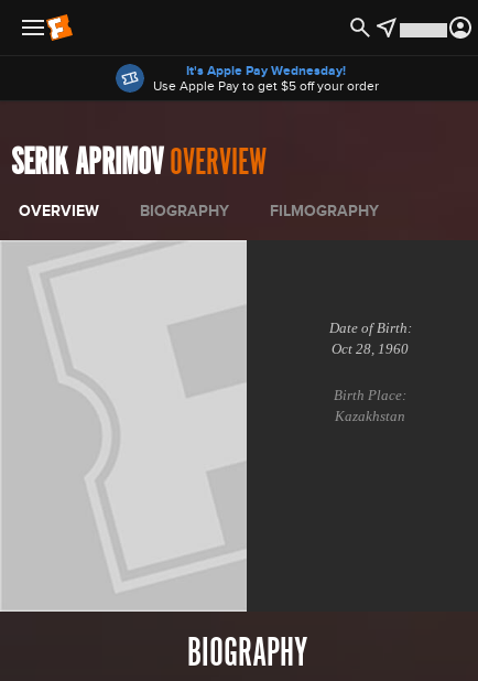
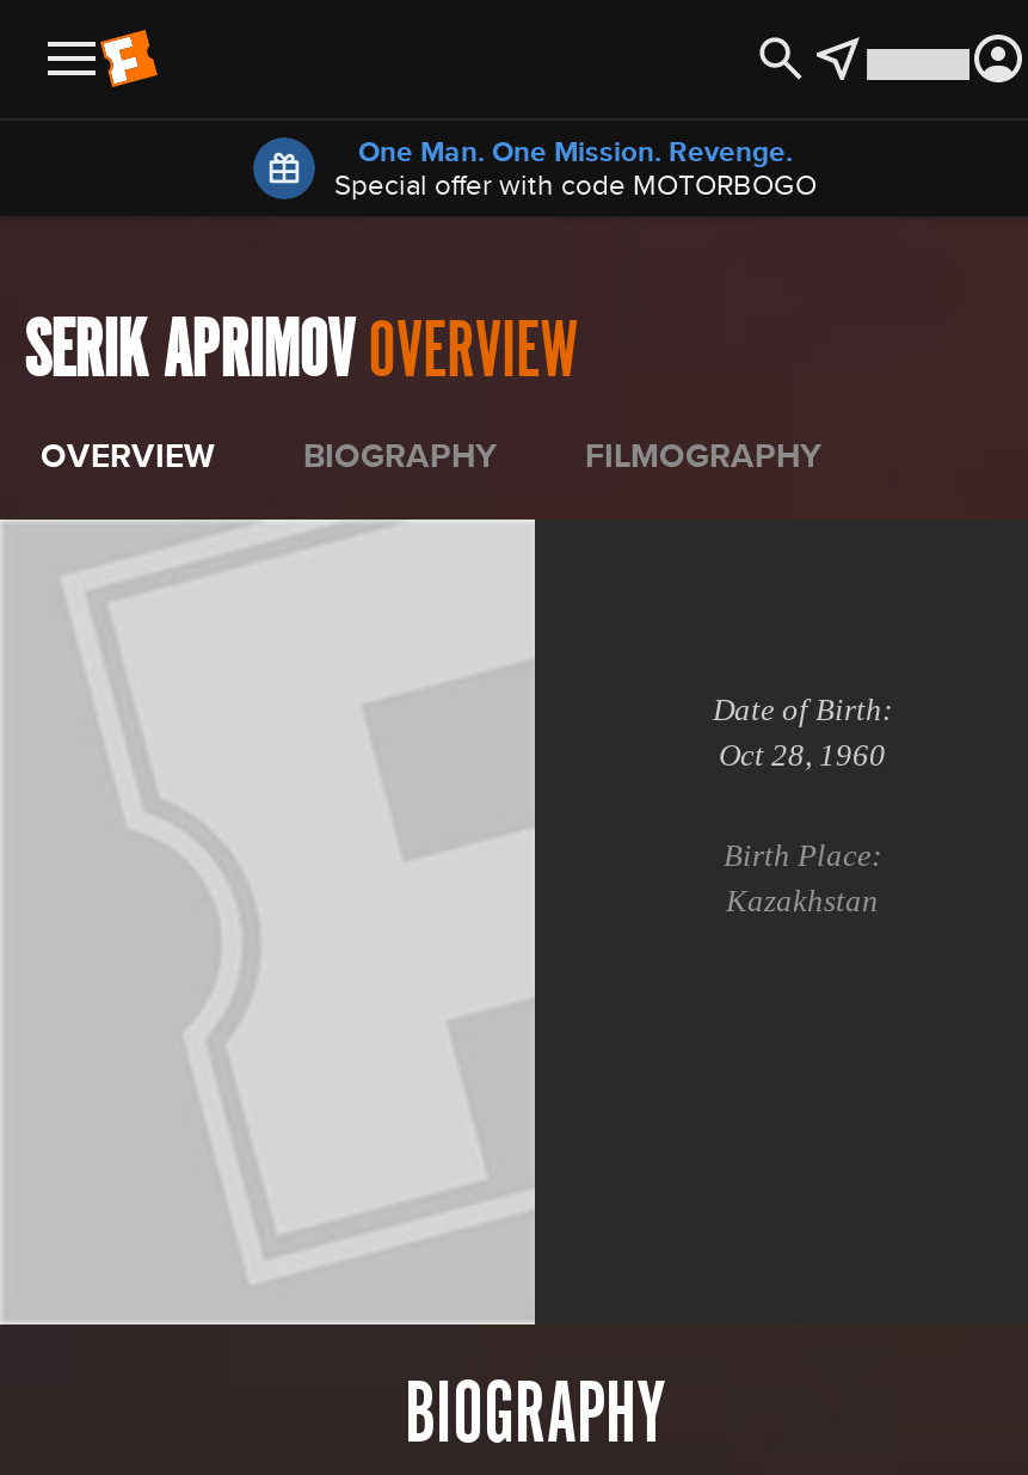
[153,61,378,95] It's Apple Pay Wednesday! | Use Apple Pay to get $5 off your order -> [334,130,817,204] One Man. One Mission. Revenge. | Special offer with code MOTORBOGO

